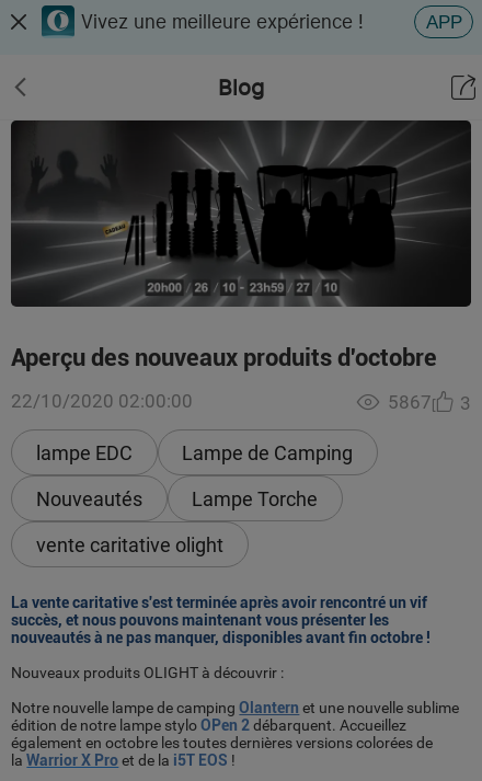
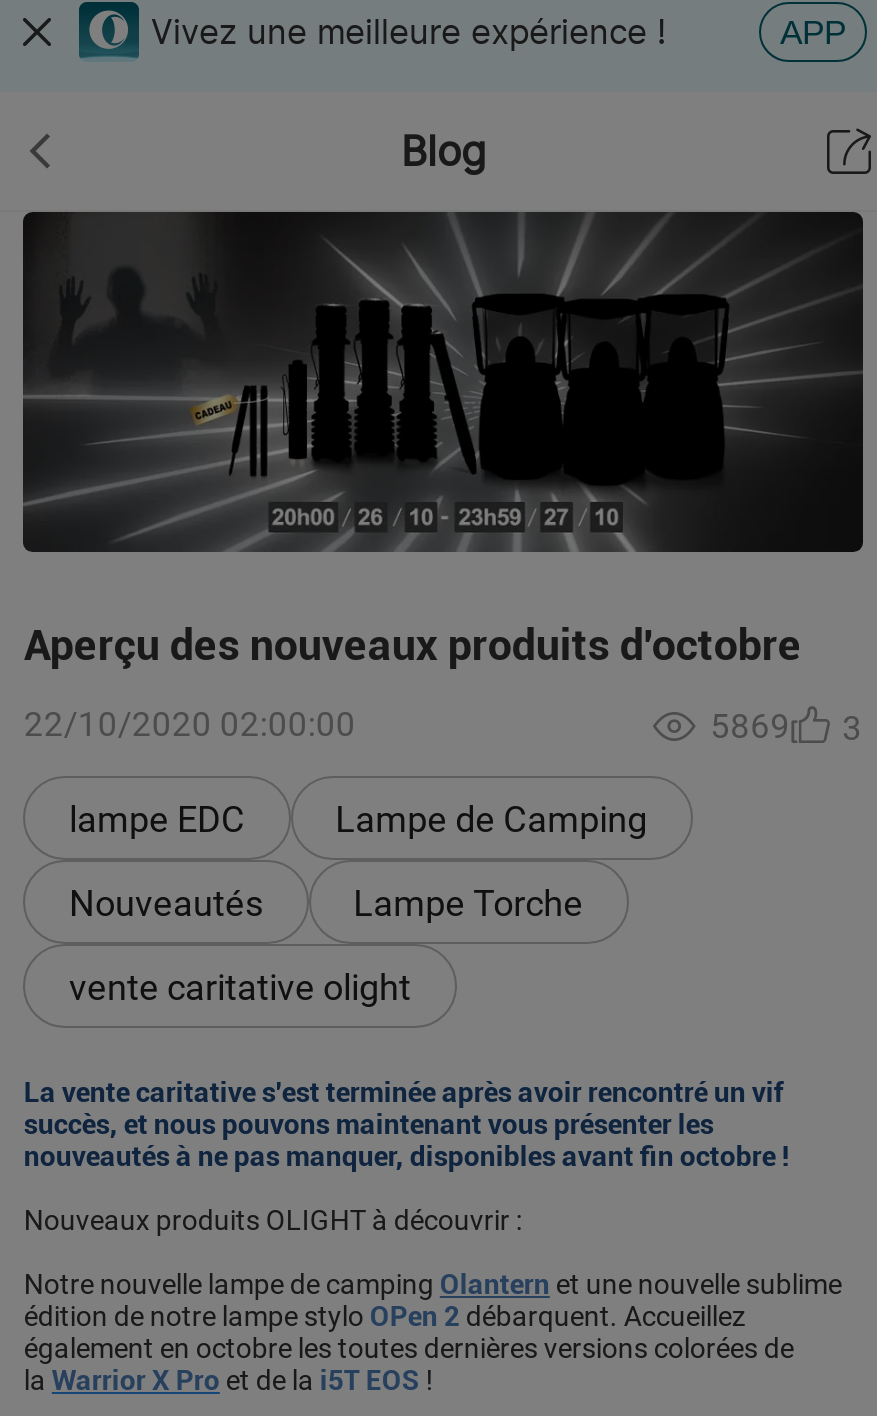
[387,391,471,414] 5867 3 -> [710,707,862,749] 5869 3

